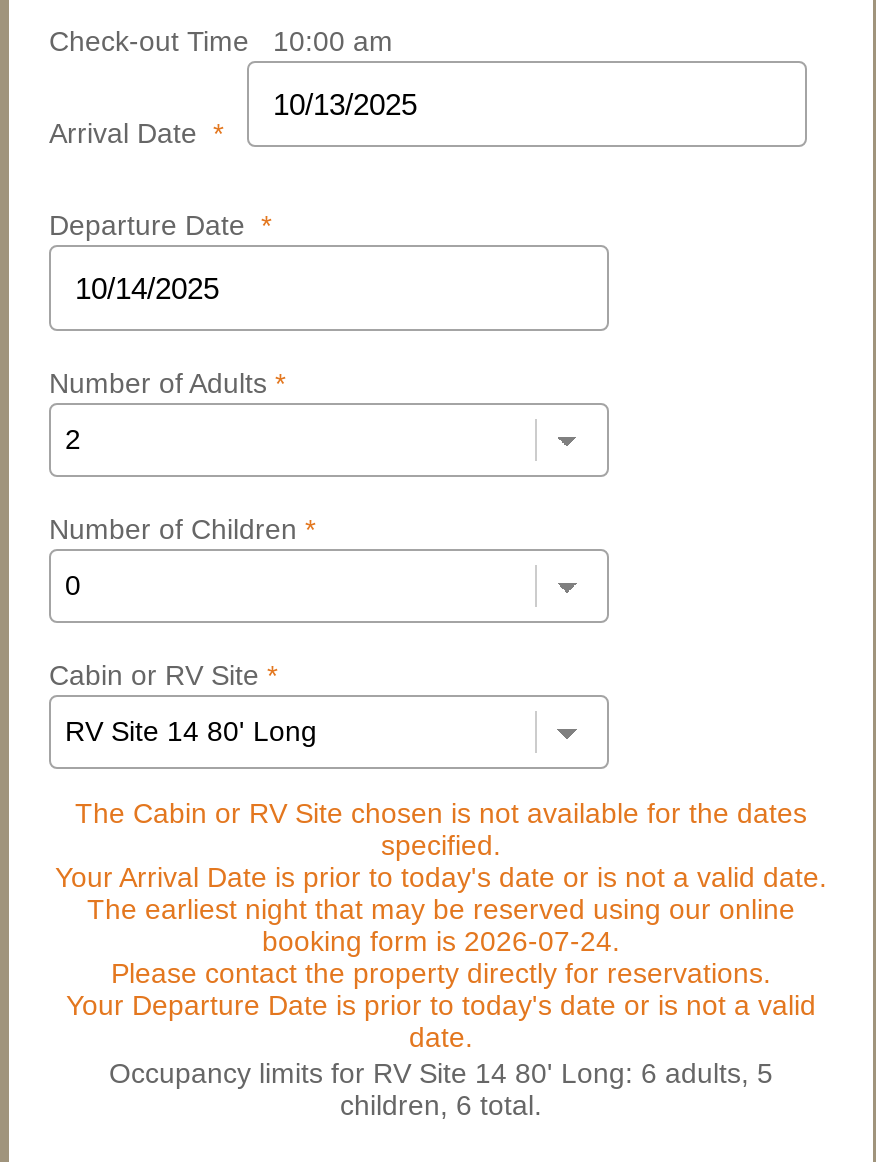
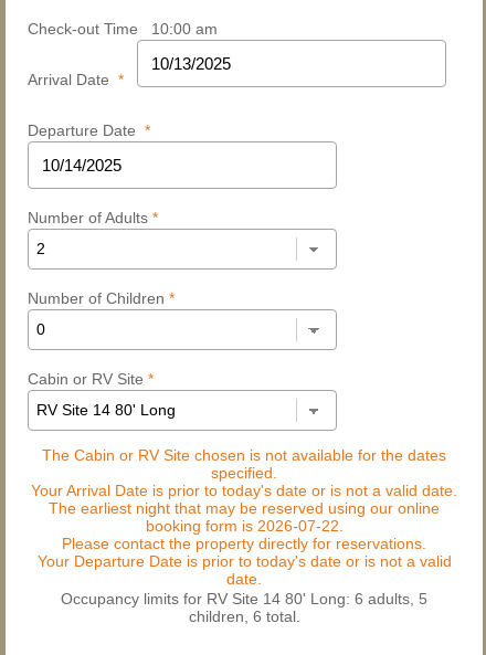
[262,925,620,957] booking form is 2026-07-24. -> [145,517,343,534] booking form is 2026-07-22.

